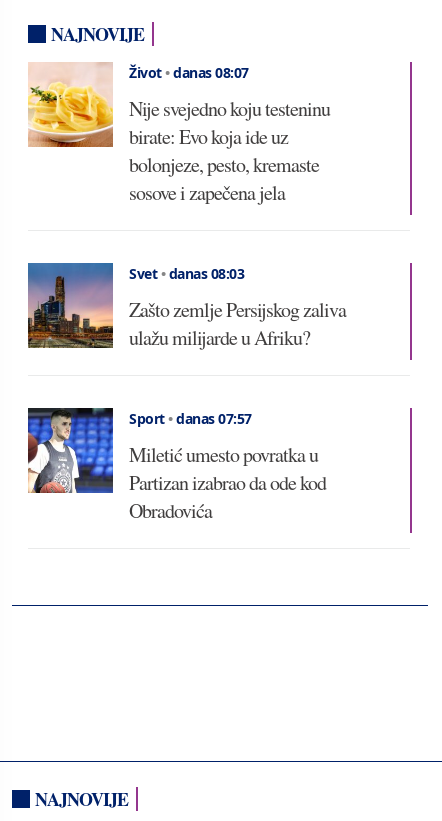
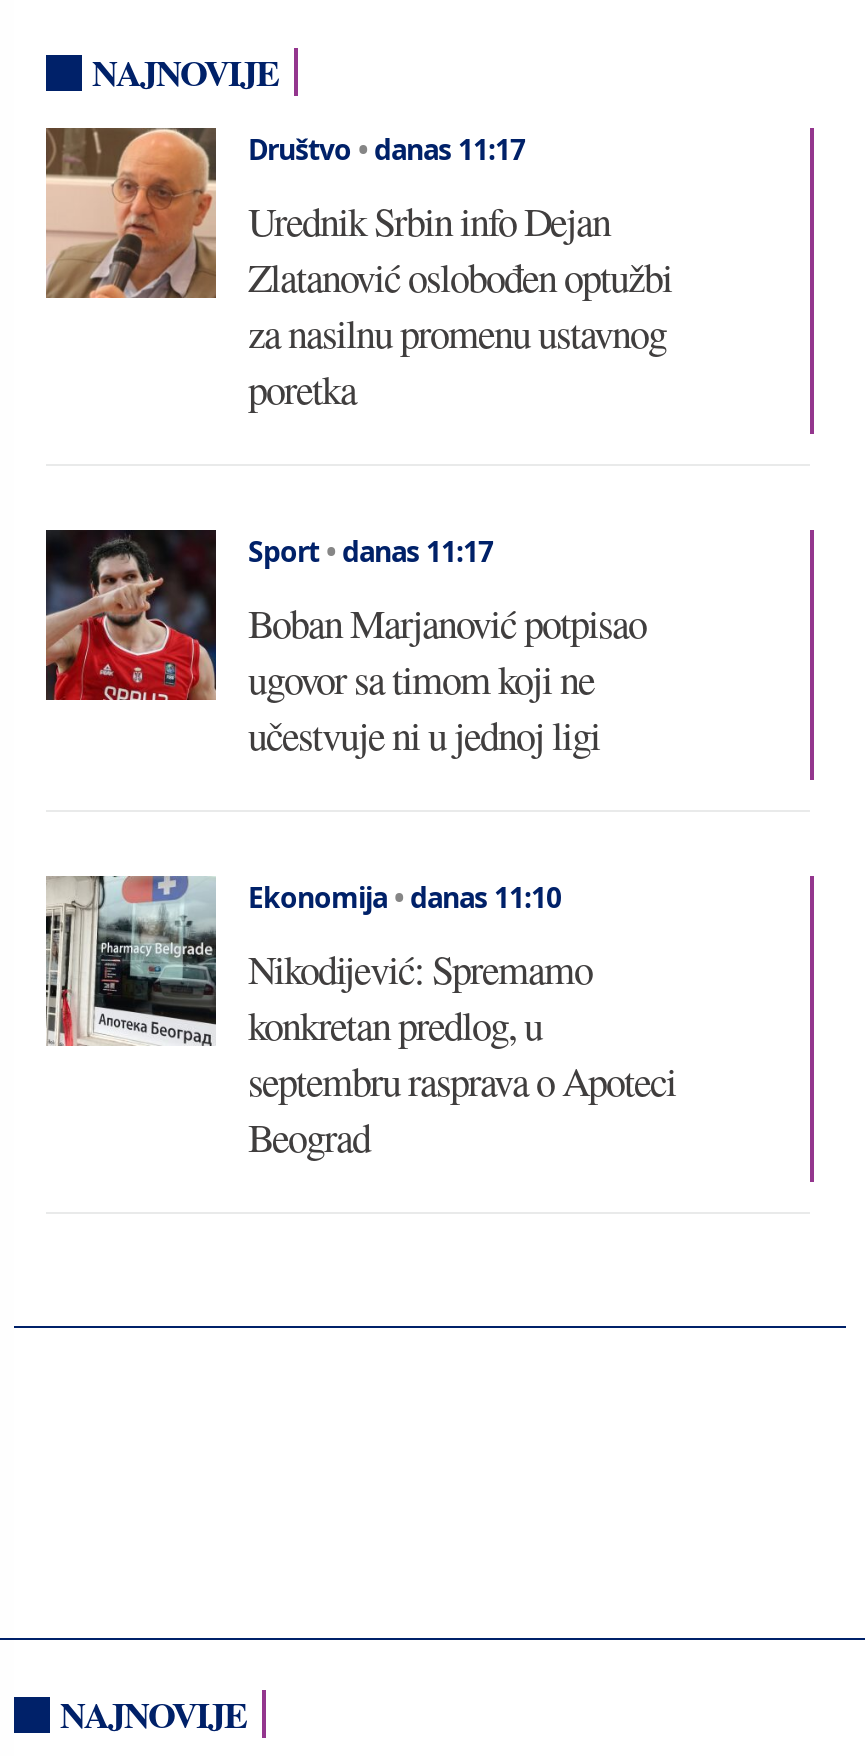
[28,62,248,148] [image] | Život • danas 08:07 -> [44,126,525,300] [image] | Društvo • danas 11:17
[129,95,330,206] Nije svejedno koju testeninu | birate: Evo koja ide uz | bolonjeze, pesto, kremaste | sosove i zapečena jela -> [248,194,672,416] Urednik Srbin info Dejan | Zlatanović oslobođen optužbi | za nasilnu promenu ustavnog | poretka
[27,262,244,349] [image] | Svet • danas 08:03 -> [44,528,493,702] [image] | Sport • danas 11:17
[129,296,346,351] Zašto zemlje Persijskog zaliva | ulažu milijarde u Afriku? -> [248,596,646,762] Boban Marjanović potpisao | ugovor sa timom koji ne | učestvuje ni u jednoj ligi
[27,407,251,494] [image] | Sport • danas 07:57 -> [44,874,561,1048] [image] | Ekonomija • danas 11:10
[129,441,326,524] Miletić umesto povratka u | Partizan izabrao da ode kod | Obradovića -> [248,942,676,1164] Nikodijević: Spremamo | konkretan predlog, u | septembru rasprava o Apoteci | Beograd

